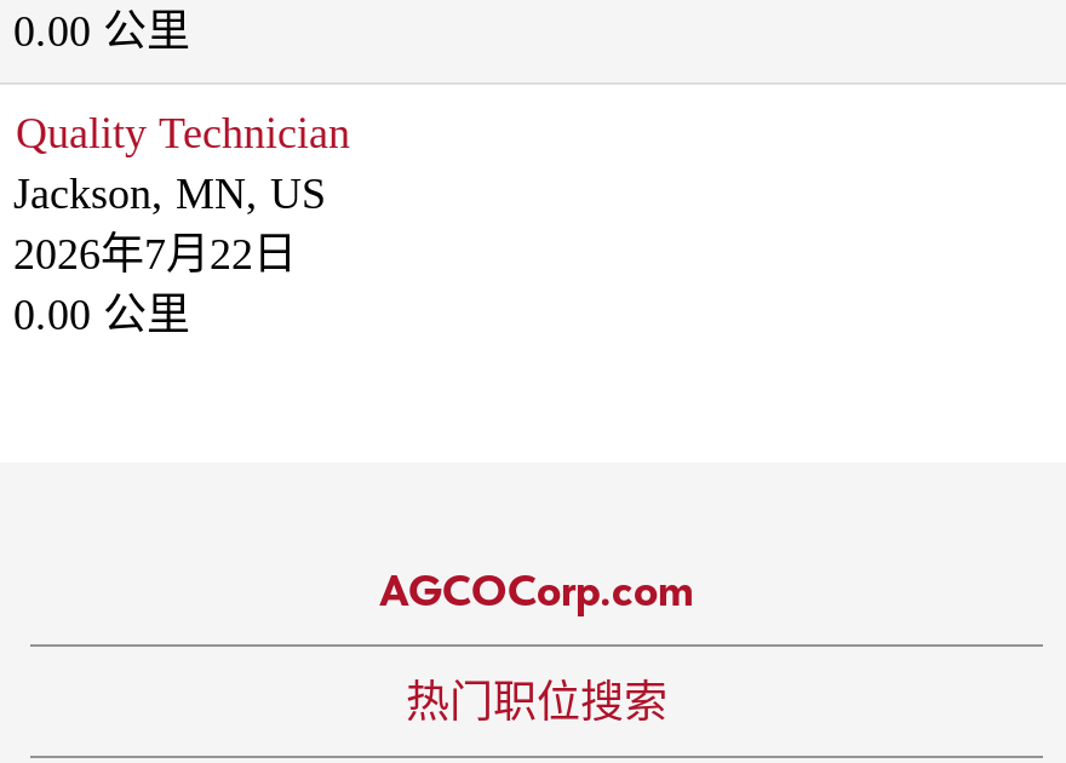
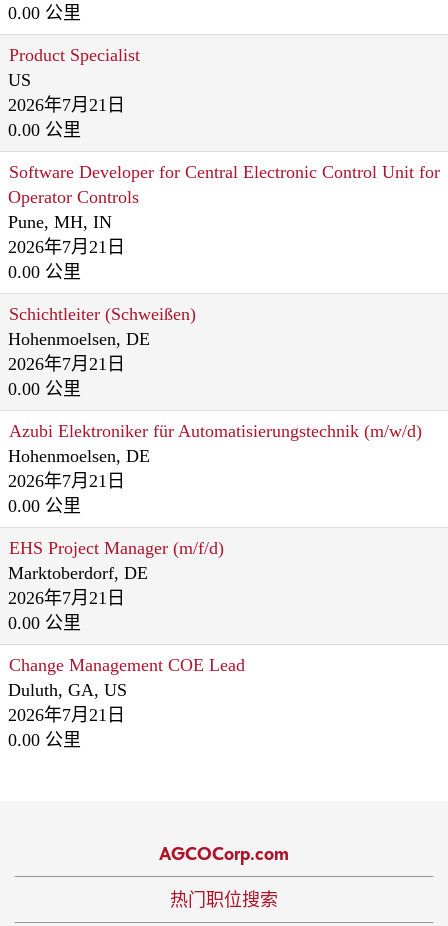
[13,109,350,279] Quality Technician | Jackson, MN, US | 2026年7月22日 -> [8,45,440,725] Product Specialist | US | 2026年7月21日 | 0.00 公里 | Software Developer for Central Electronic Control Unit for | Operator Controls | Pune, MH, IN | 2026年7月21日 | 0.00 公里 | Schichtleiter (Schweißen) | Hohenmoelsen, DE | 2026年7月21日 | 0.00 公里 | Azubi Elektroniker für Automatisierungstechnik (m/w/d) | Hohenmoelsen, DE | 2026年7月21日 | 0.00 公里 | EHS Project Manager (m/f/d) | Marktoberdorf, DE | 2026年7月21日 | 0.00 公里 | Change Management COE Lead | Duluth, GA, US | 2026年7月21日

